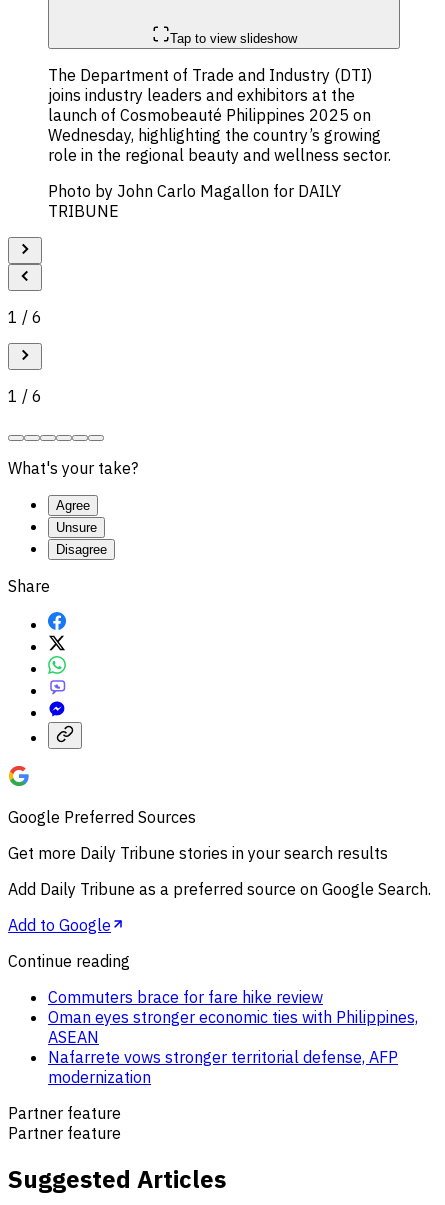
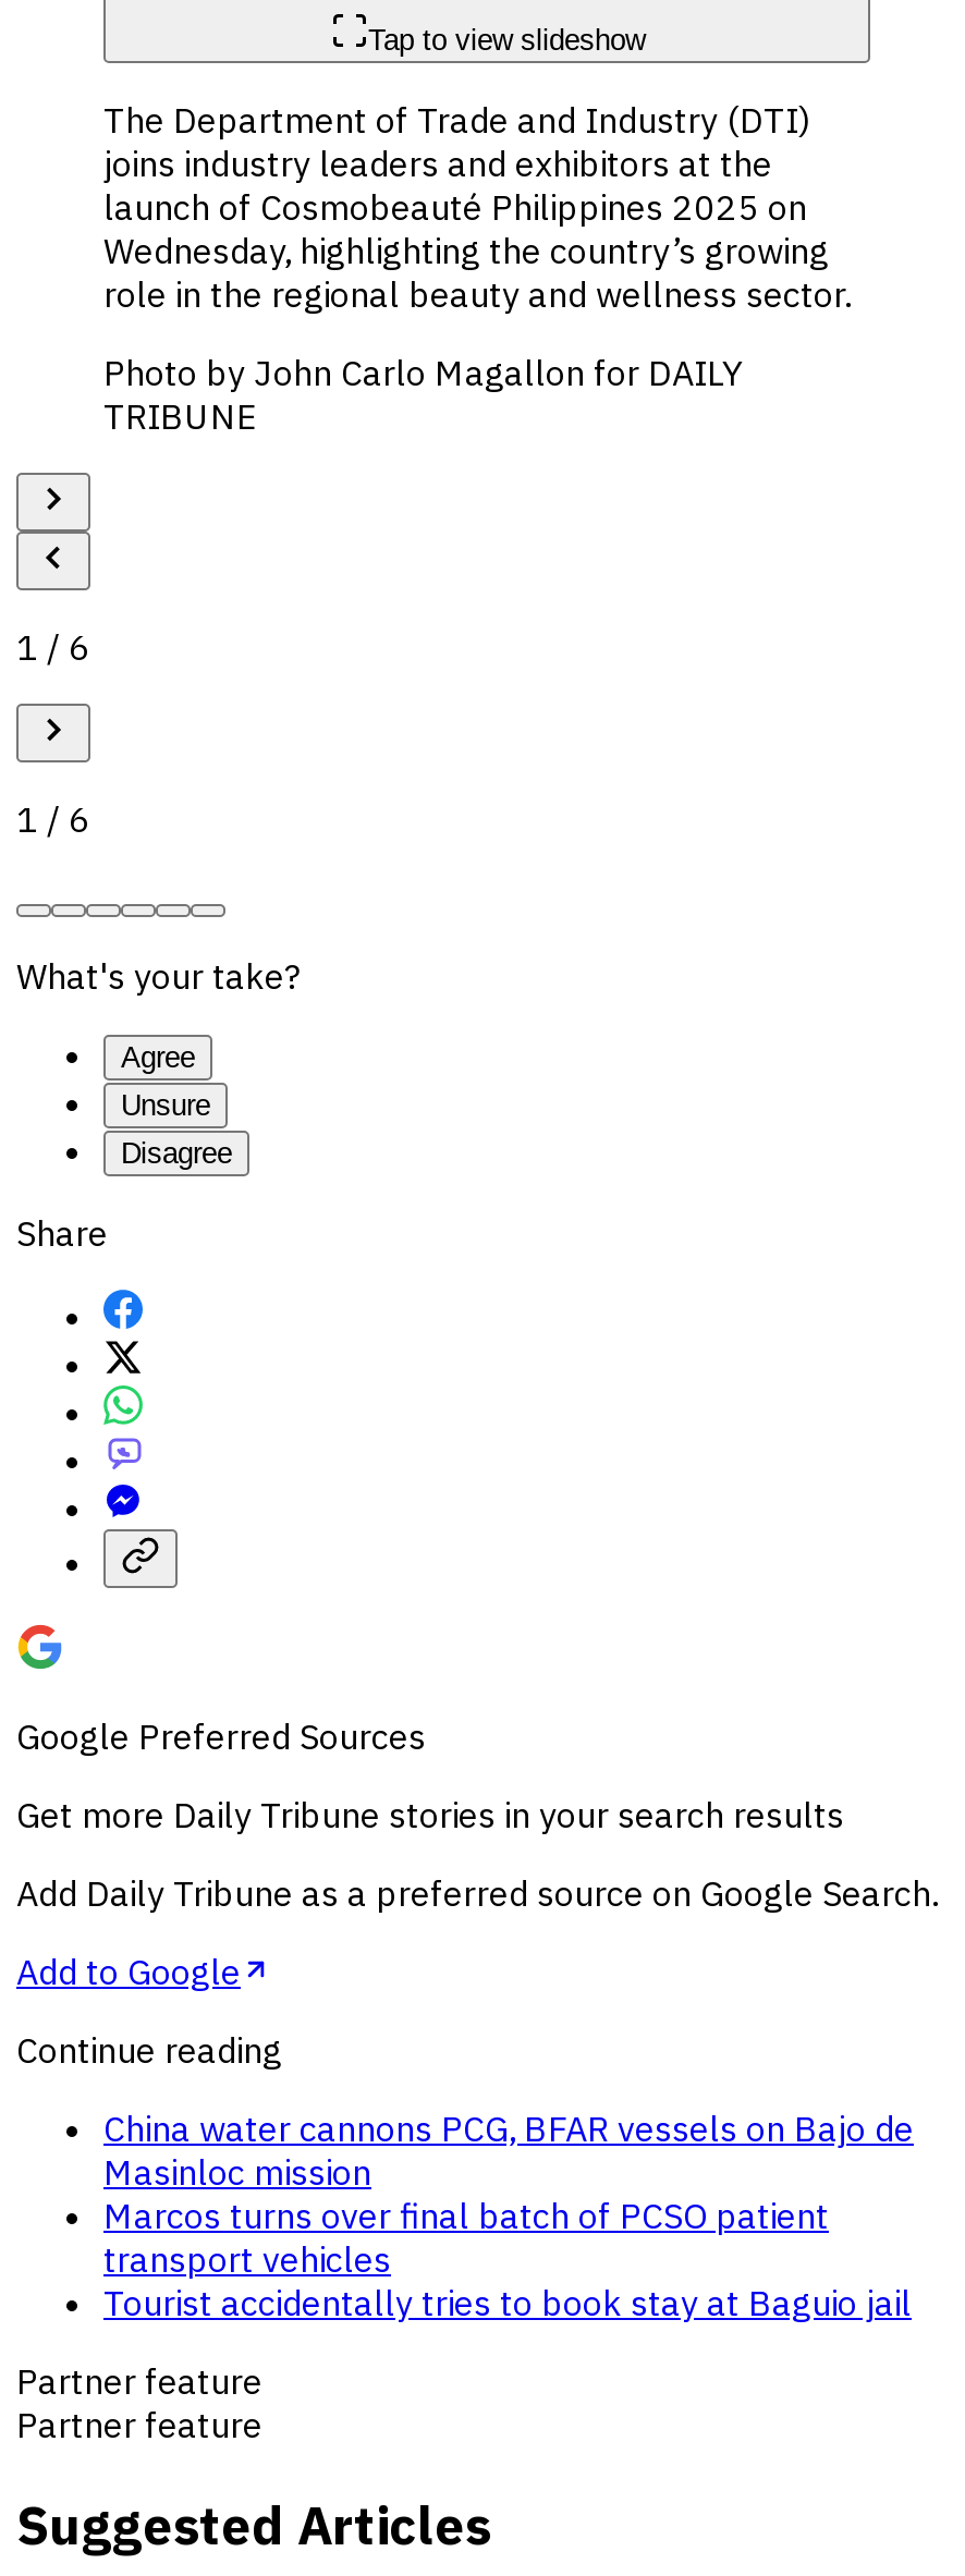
[48,987,418,1087] Commuters brace for fare hike review | Oman eyes stronger economic ties with Philippines, | ASEAN | Nafarrete vows stronger territorial defense, AFP | modernization -> [103,2106,914,2324] China water cannons PCG, BFAR vessels on Bajo de | Masinloc mission | Marcos turns over final batch of PCSO patient | transport vehicles | Tourist accidentally tries to book stay at Baguio jail

